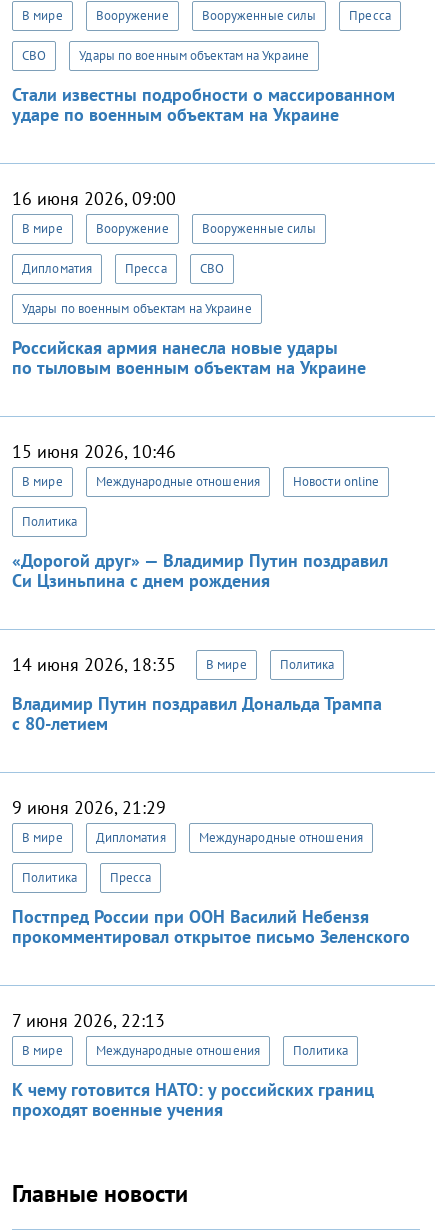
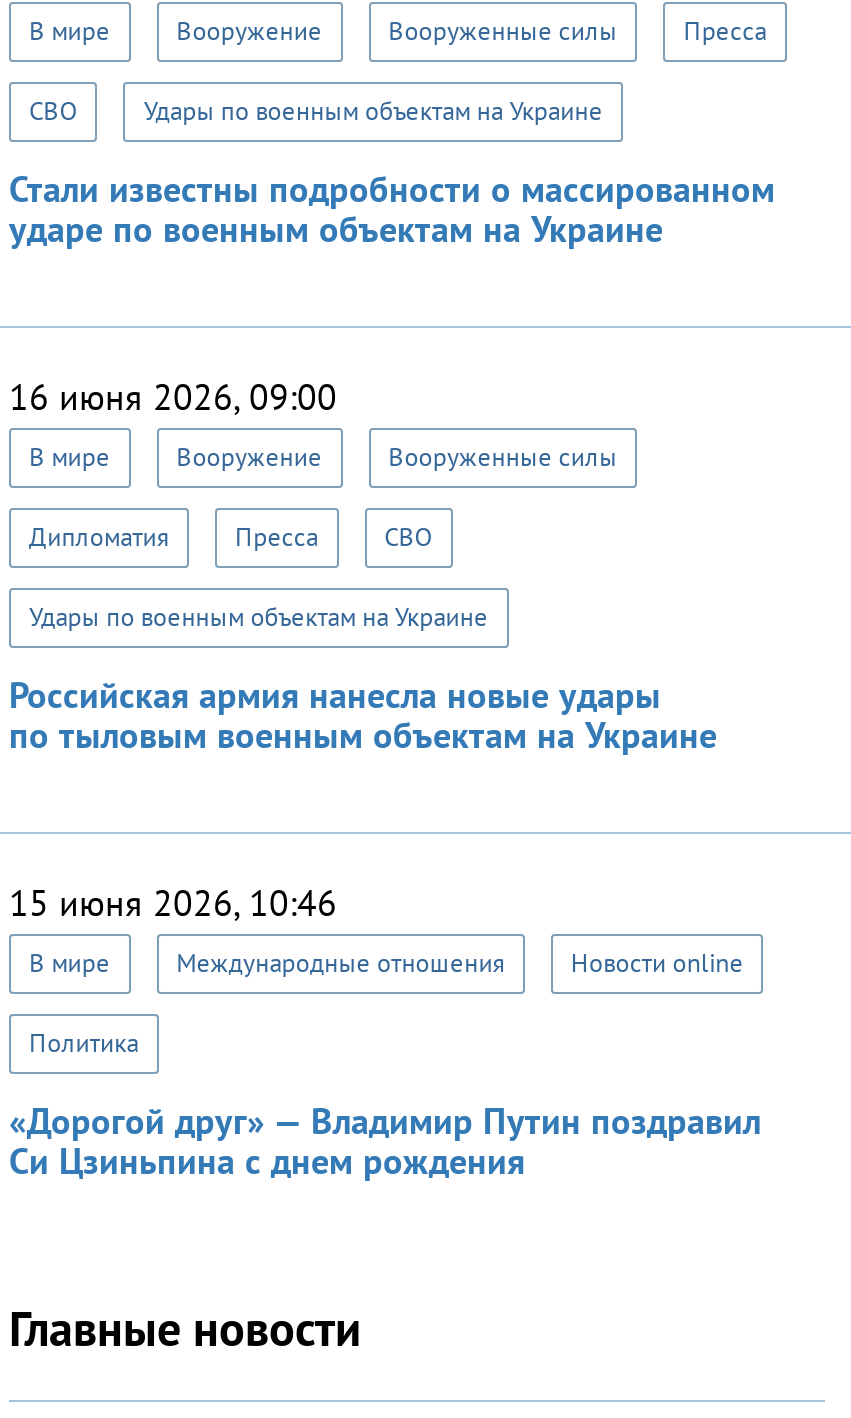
[12,653,382,735] 14 июня 2026, 18:35 | В мире | Политика | Владимир Путин поздравил Дональда Трампа | с 80-летием -> none
[12,796,410,948] 9 июня 2026, 21:29 | В мире | Дипломатия | Международные отношения | Политика | Пресса | Постпред России при ООН Василий Небензя | прокомментировал открытое письмо Зеленского -> none
[12,1009,374,1121] 7 июня 2026, 22:13 | В мире | Международные отношения | Политика | К чему готовится НАТО: у российских границ | проходят военные учения -> none

